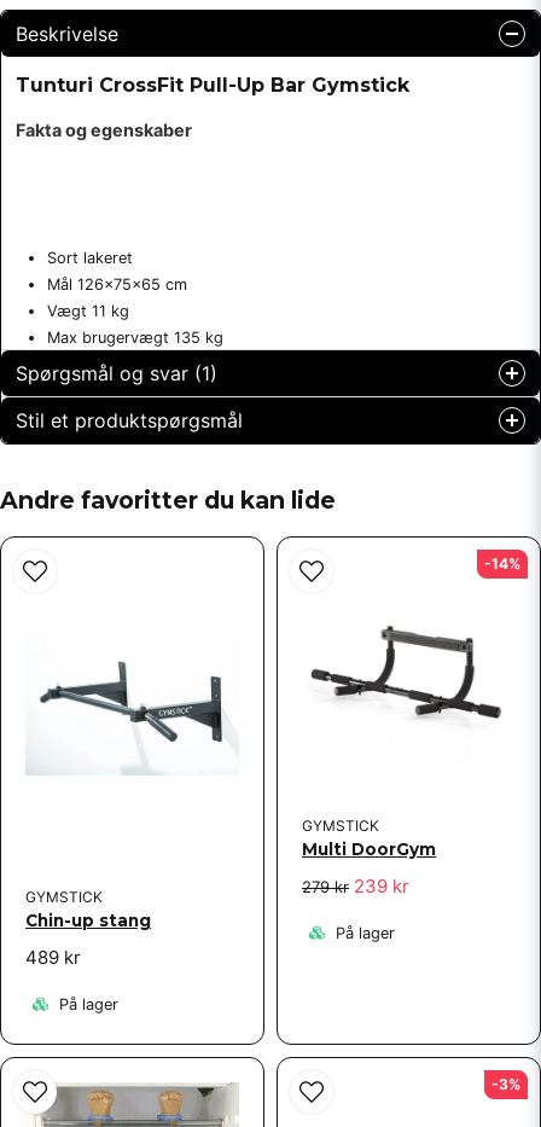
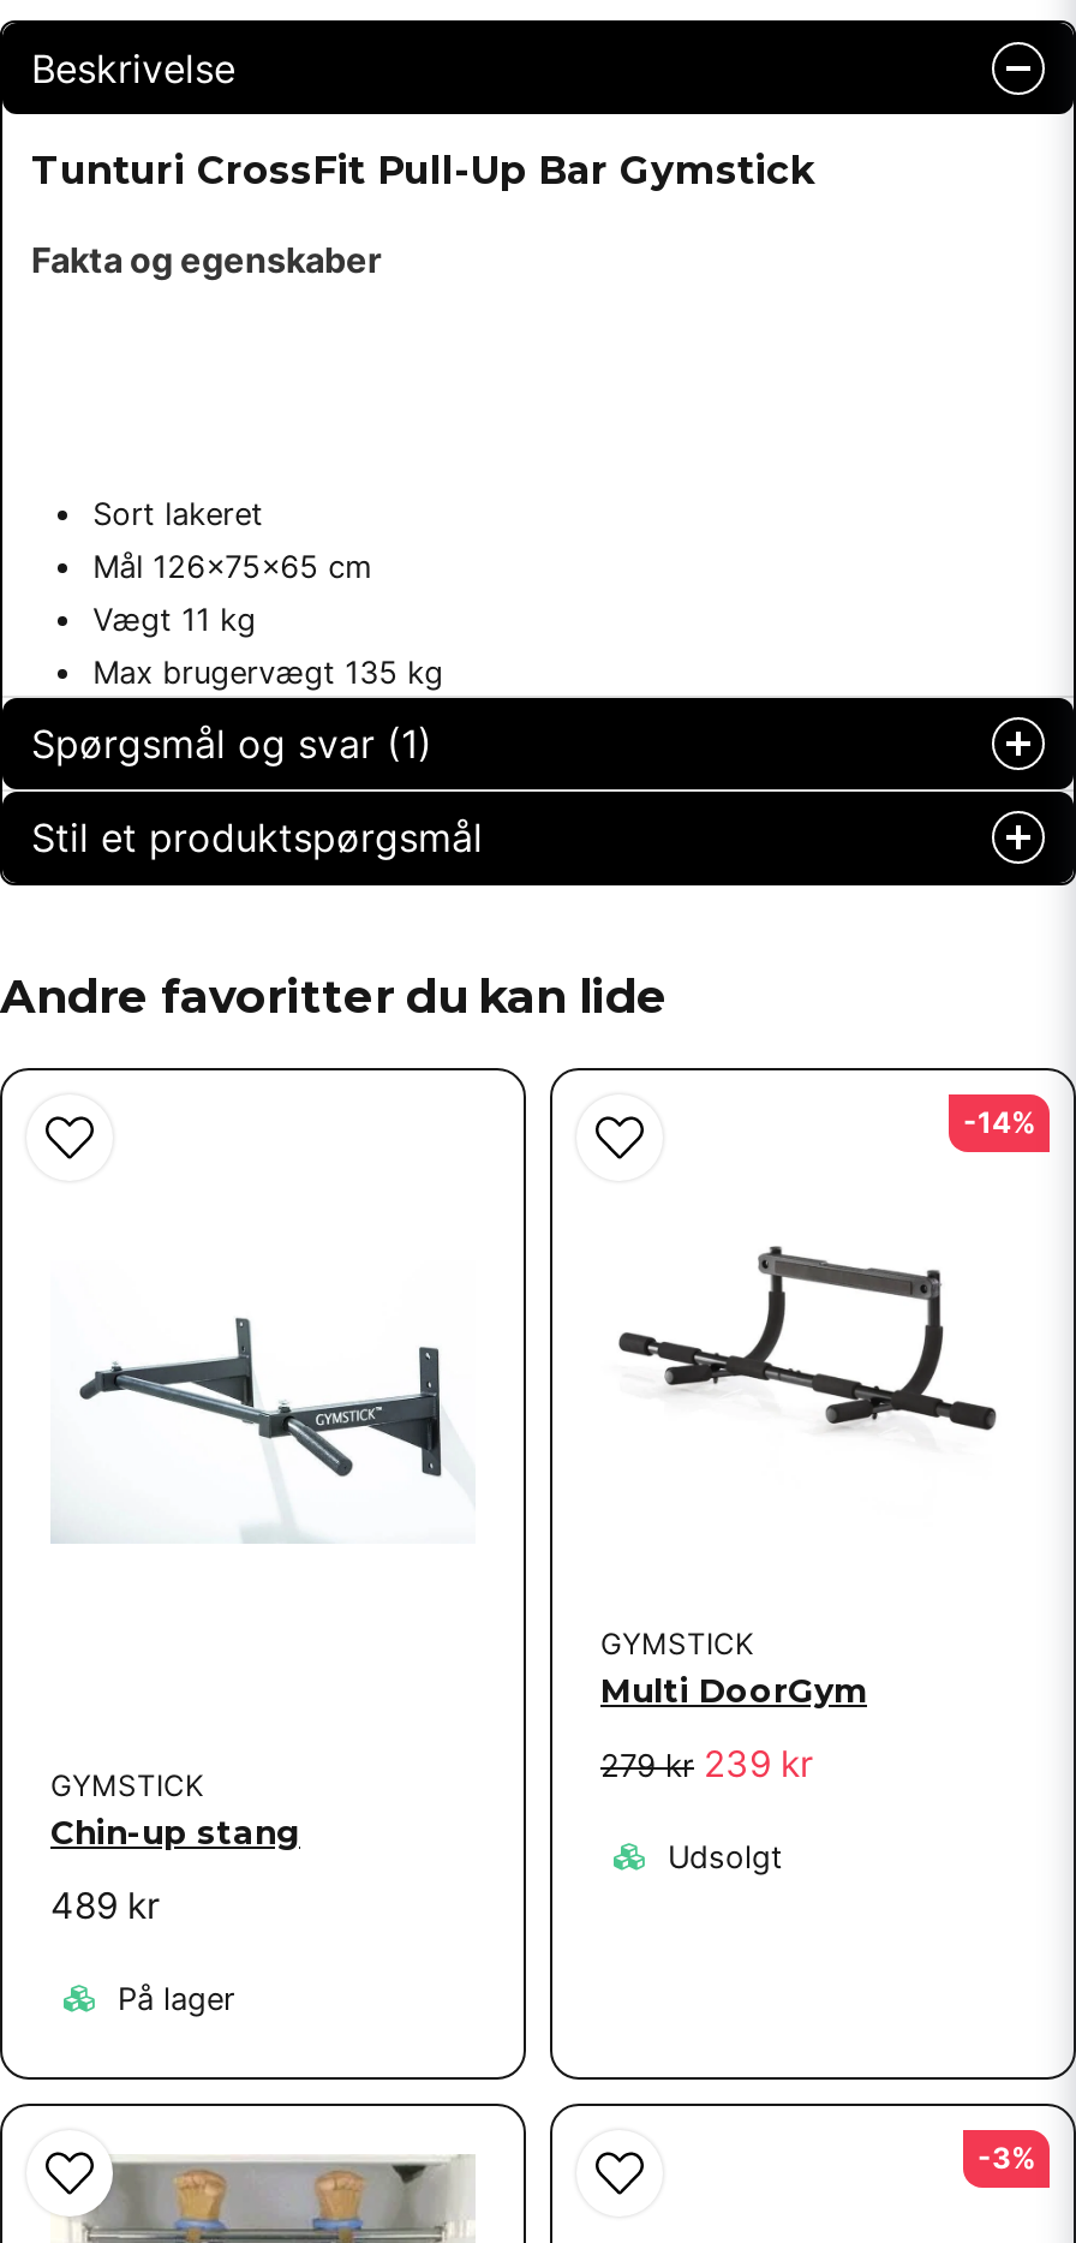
[331,924,395,942] På lager -> [658,1839,783,1875] Udsolgt

